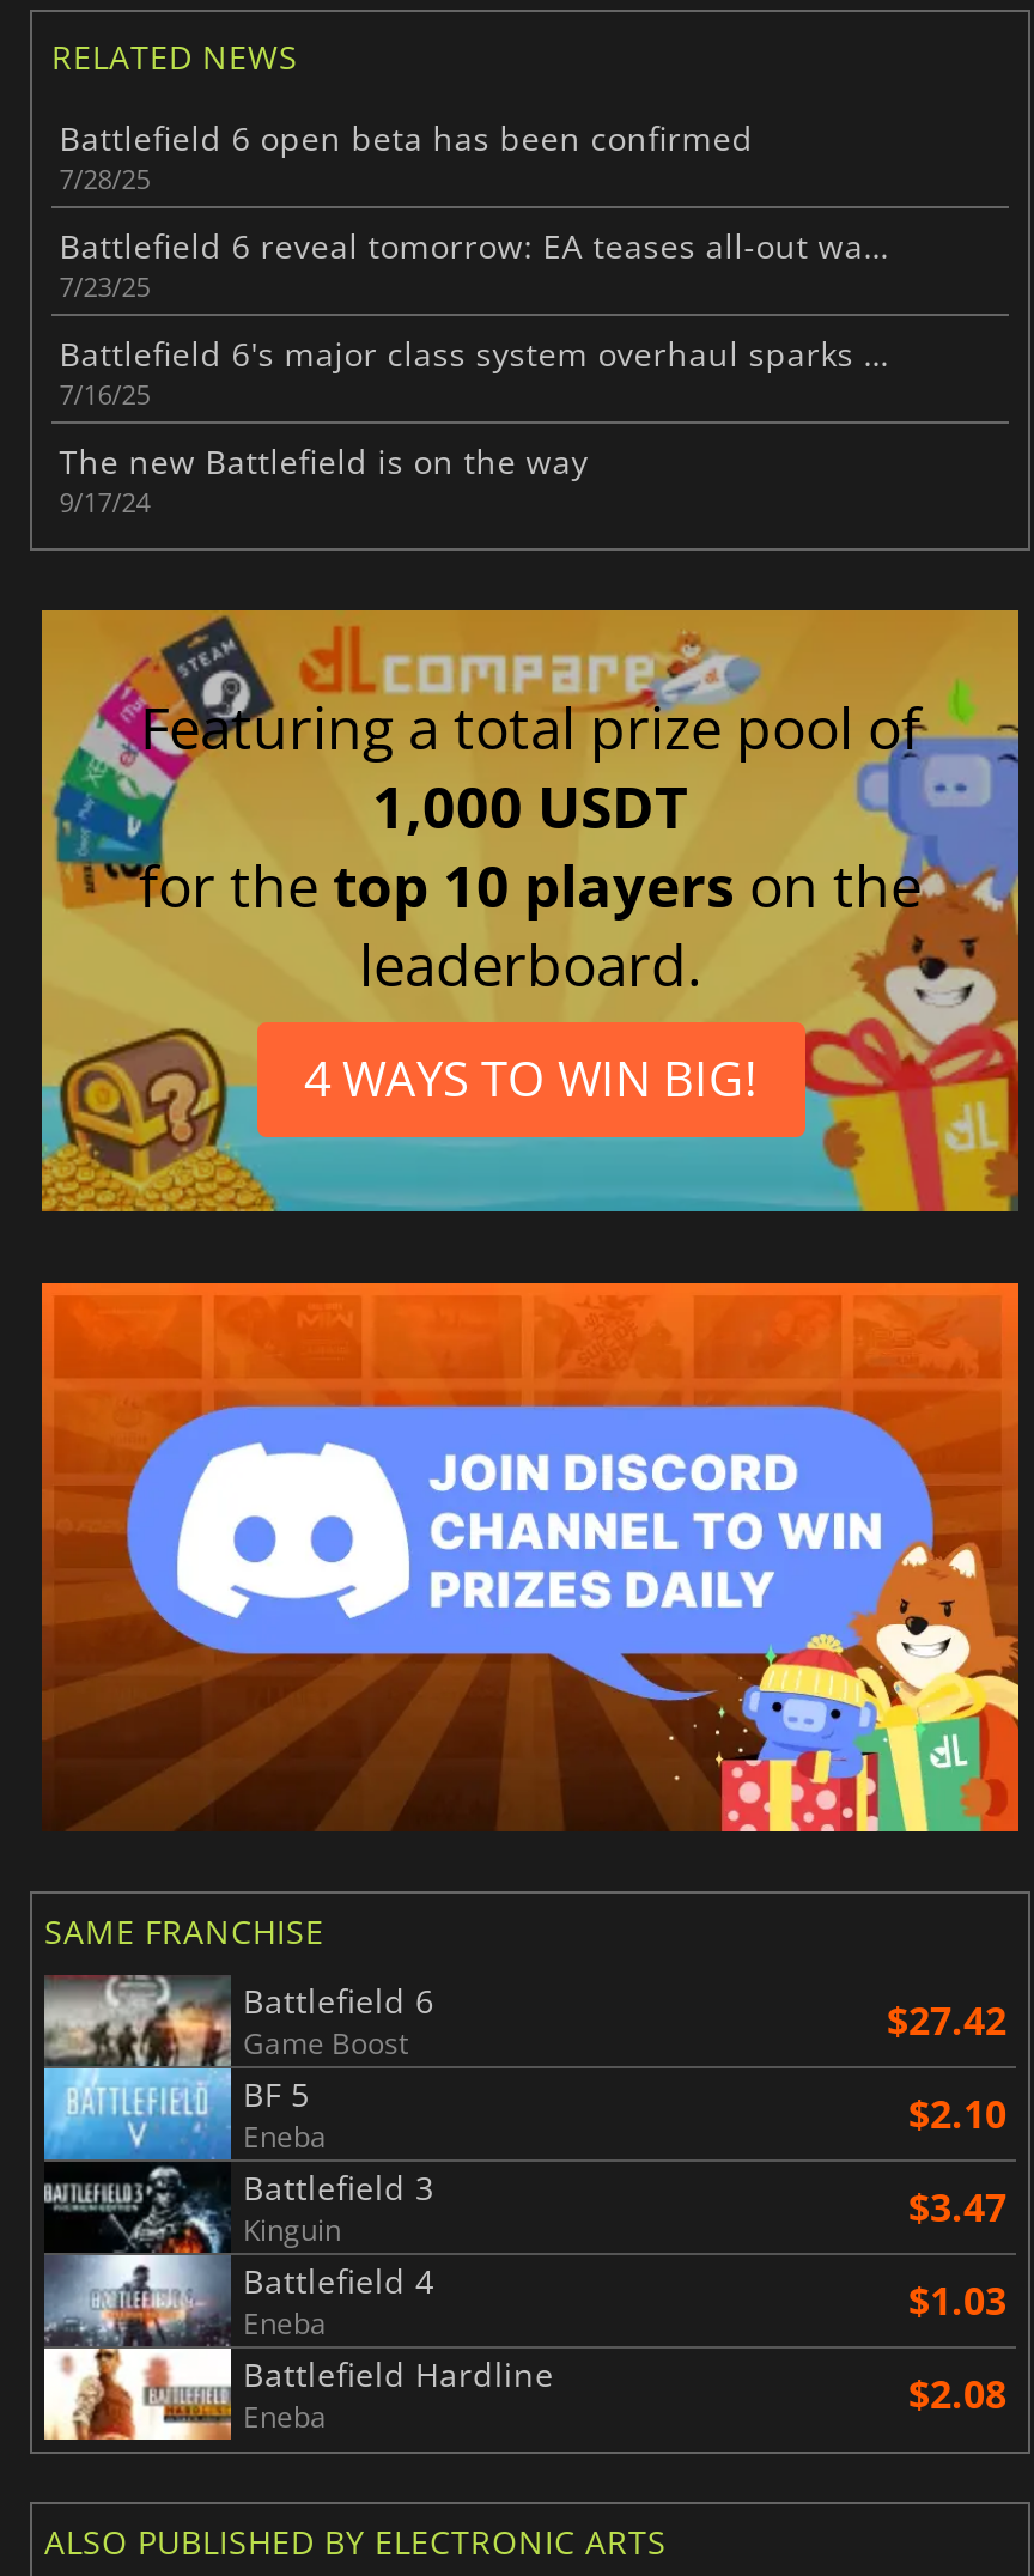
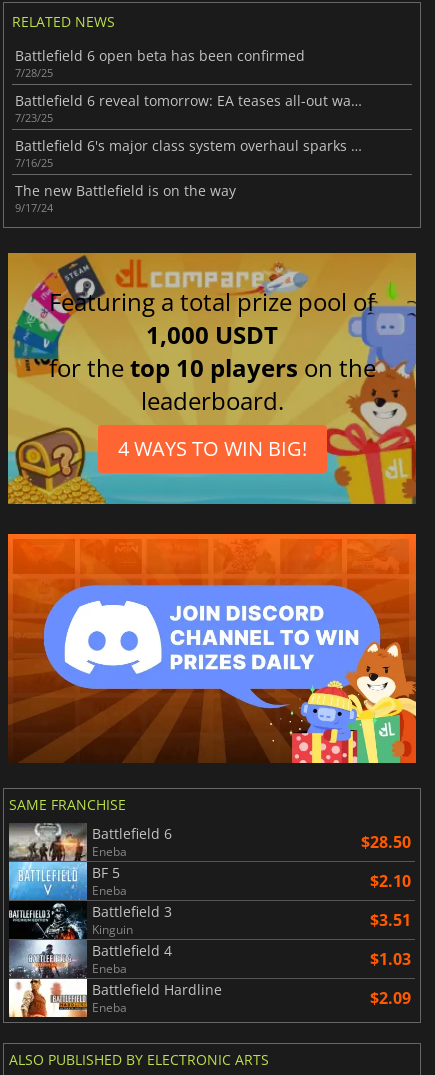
[243,1995,1006,2064] Game Boost | $27.42 -> [92,831,411,860] Eneba | $28.50
[908,2181,1006,2234] $3.47 -> [370,909,411,931] $3.51
[908,2368,1006,2421] $2.08 -> [370,987,411,1009] $2.09

